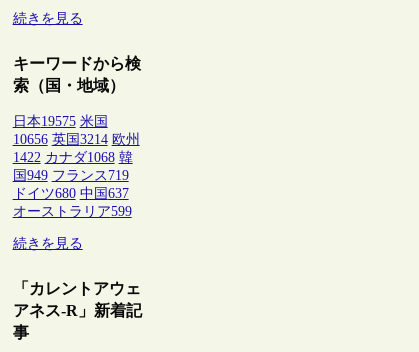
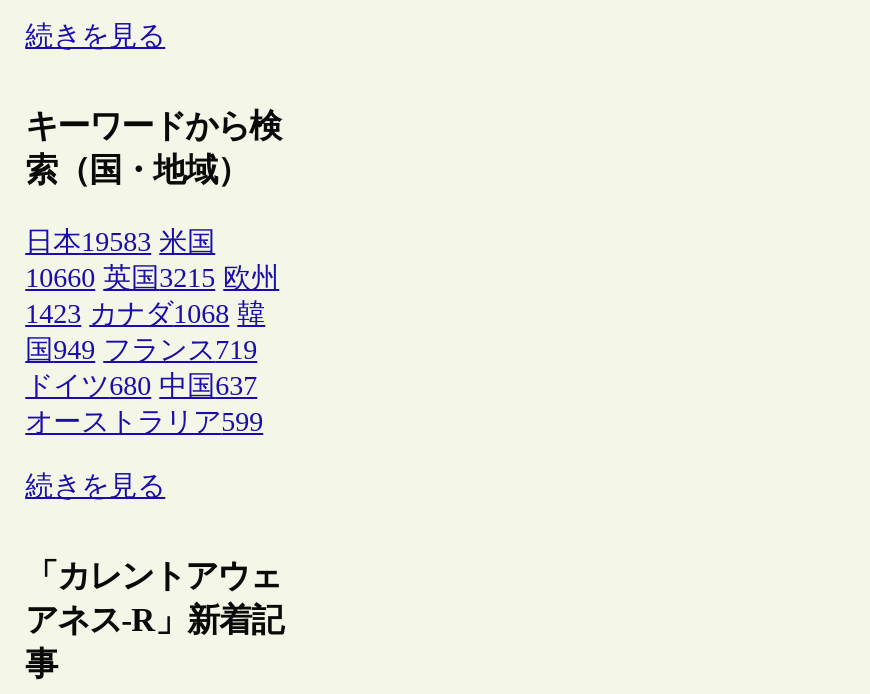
[13,114,108,129] 日本19575 米国 -> [25,227,215,257] 日本19583 米国
[13,132,140,147] 10656 英国3214 欧州 -> [25,263,279,293] 10660 英国3215 欧州
[13,150,133,165] 1422 カナダ1068 韓 -> [25,299,265,329] 1423 カナダ1068 韓

